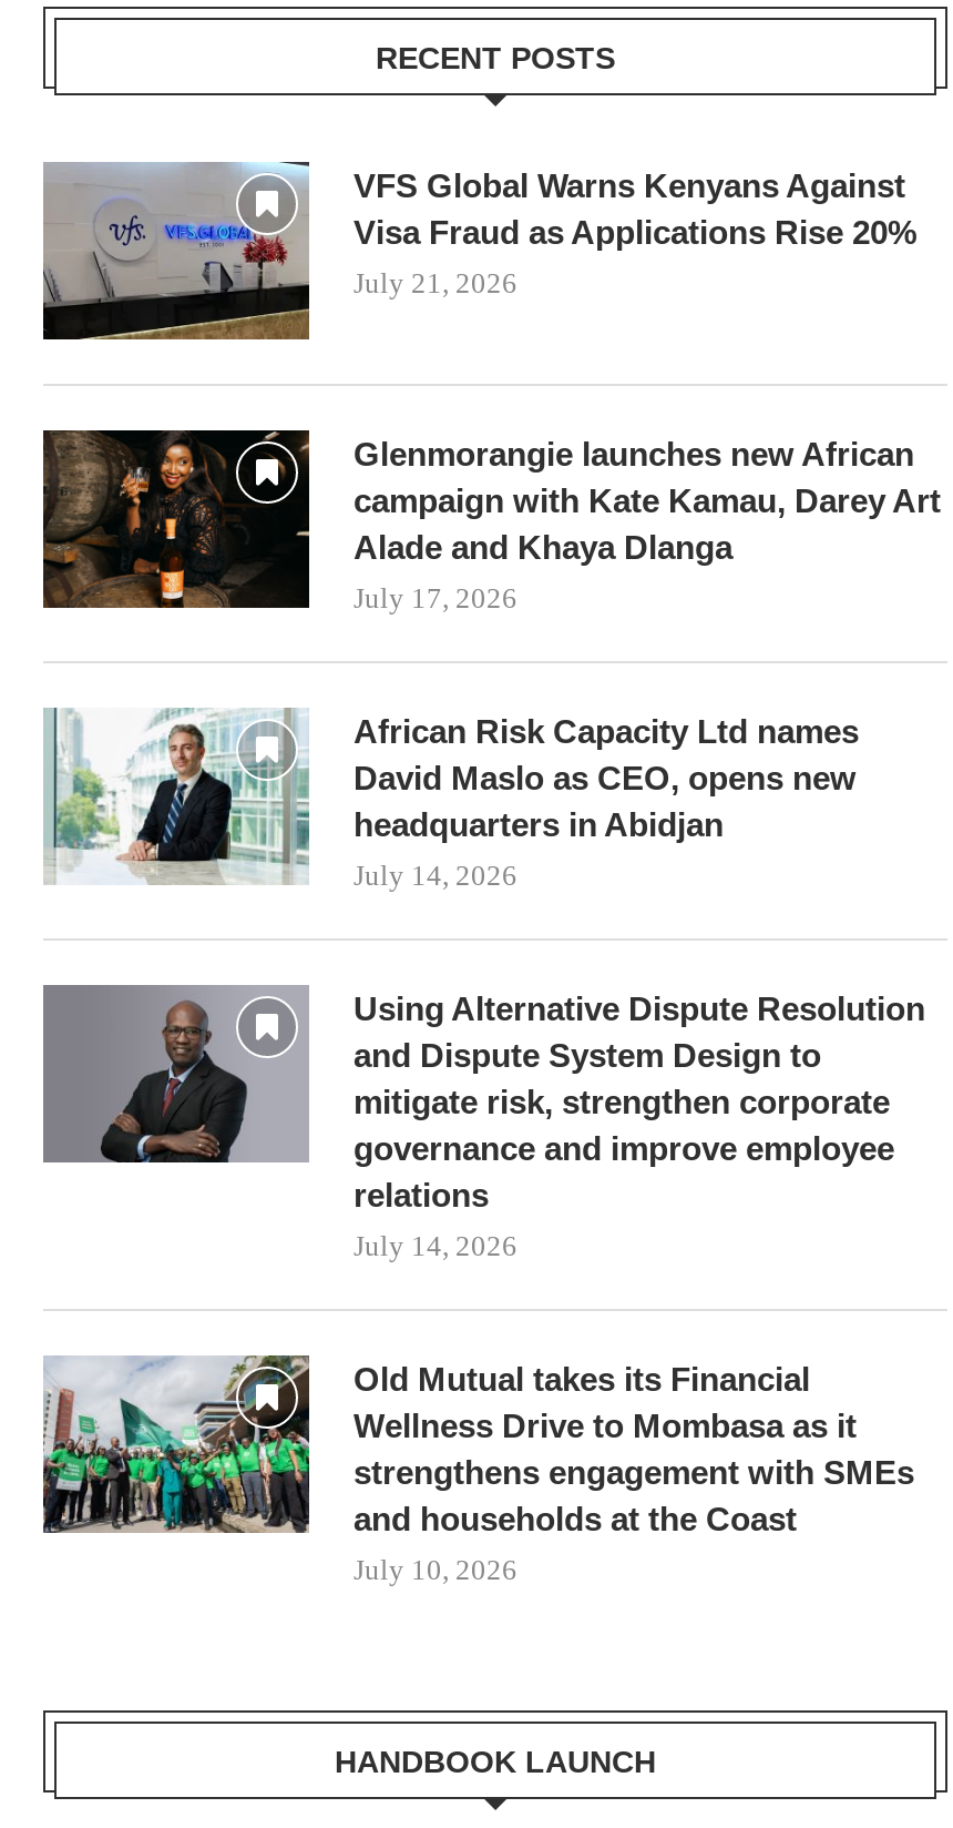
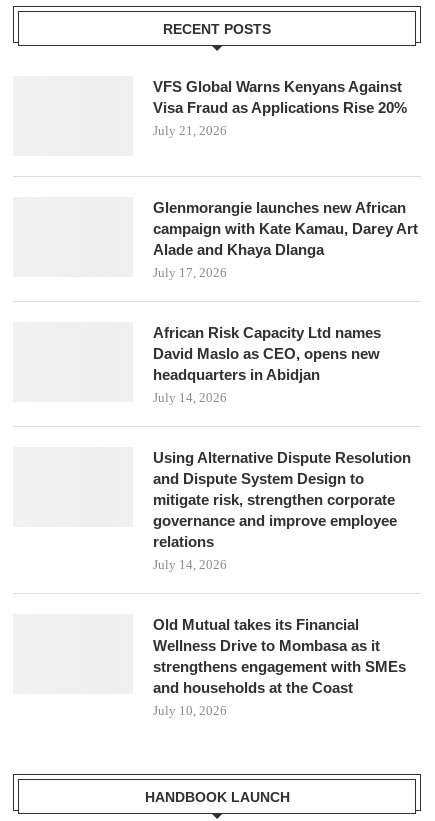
[41,160,311,342] [image] -> none
[41,428,311,610] [image] -> none
[43,708,311,885] [image] -> none
[43,985,309,1165] [image] -> none
[41,1353,311,1535] [image] -> none

